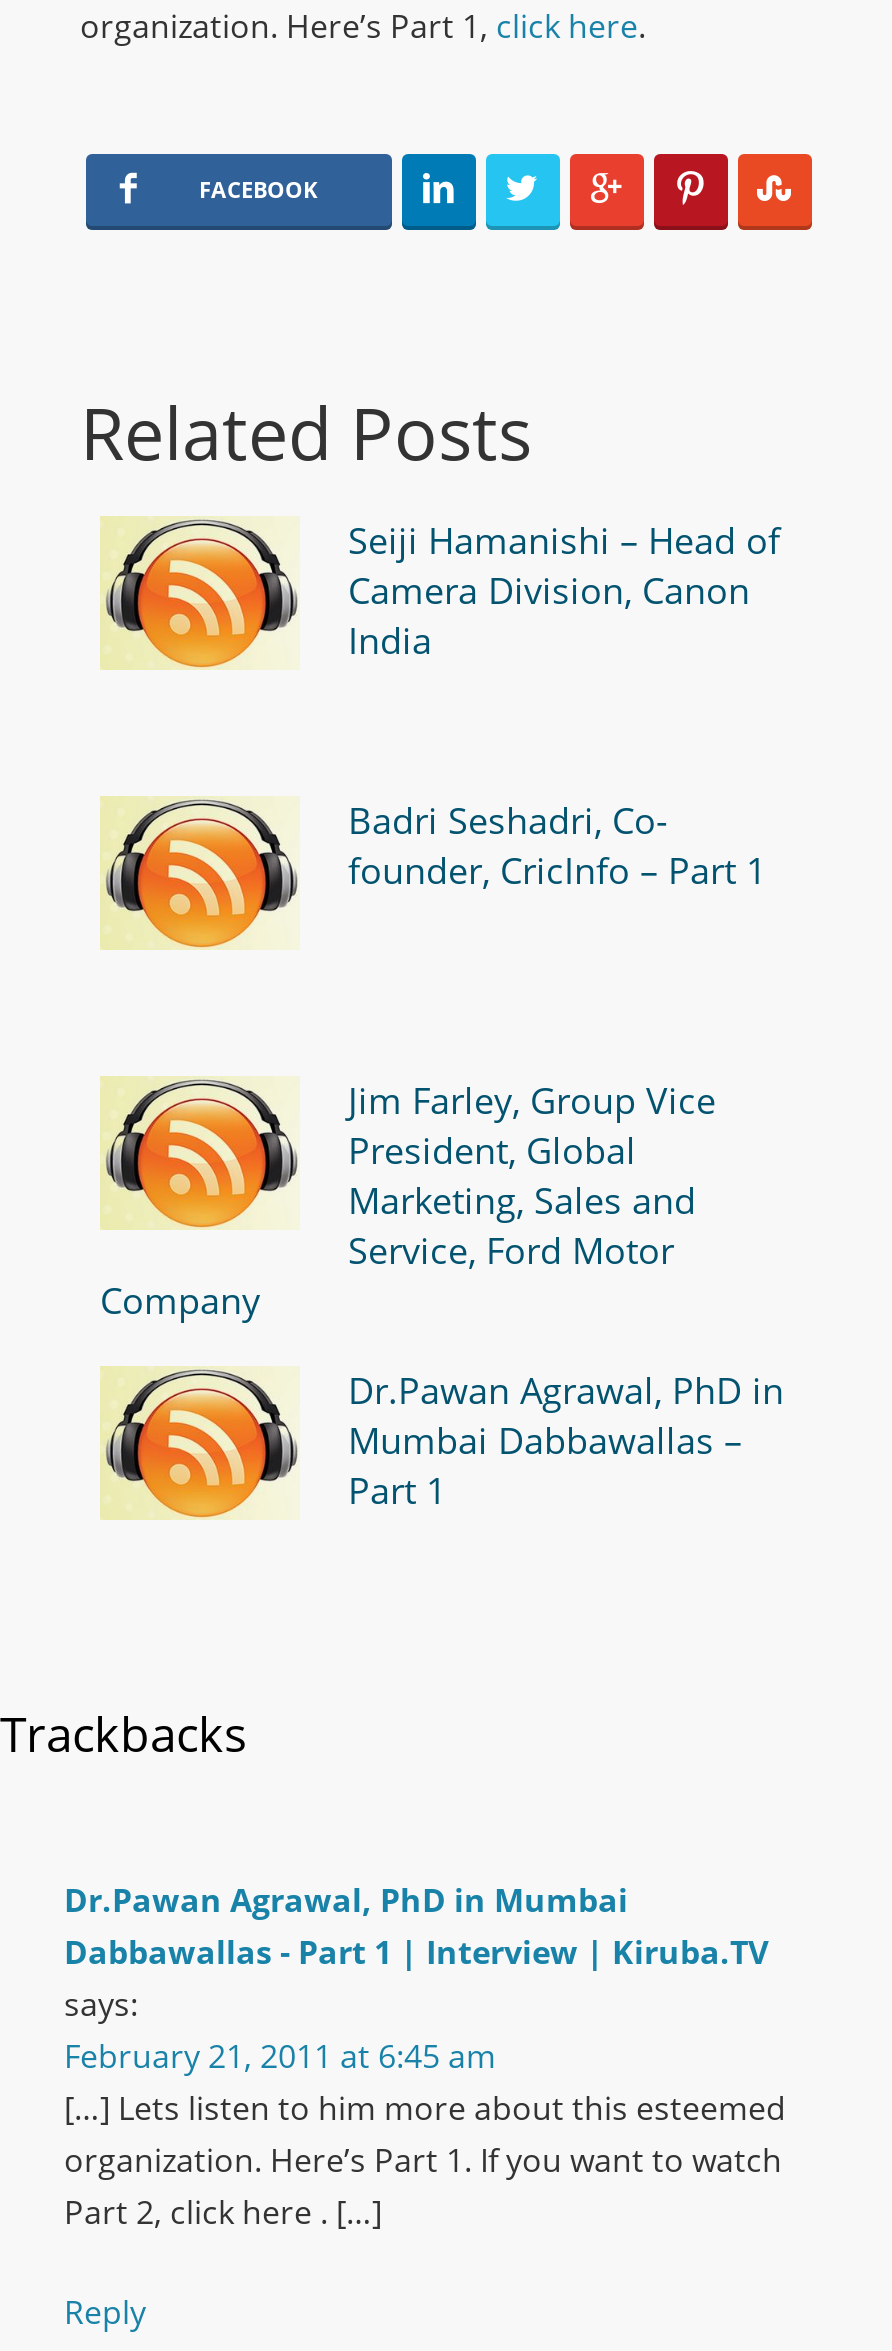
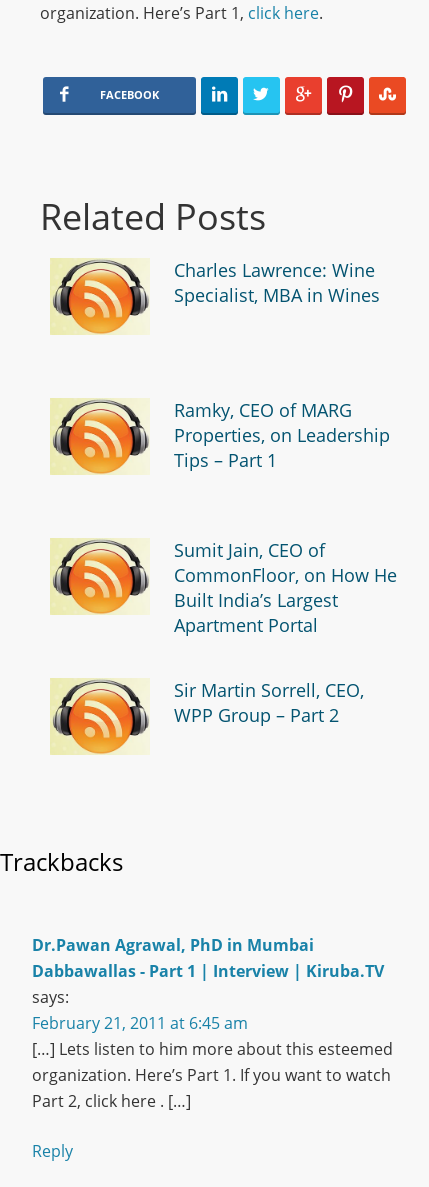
[348,516,780,664] Seiji Hamanishi – Head of | Camera Division, Canon | India -> [174,258,380,307] Charles Lawrence: Wine | Specialist, MBA in Wines
[348,796,766,894] Badri Seshadri, Co- | founder, CricInfo – Part 1 -> [174,398,390,472] Ramky, CEO of MARG | Properties, on Leadership | Tips – Part 1
[100,1076,716,1324] Jim Farley, Group Vice | President, Global | Marketing, Sales and | Service, Ford Motor | Company -> [174,538,397,637] Sumit Jain, CEO of | CommonFloor, on How He | Built India’s Largest | Apartment Portal
[348,1366,784,1514] Dr.Pawan Agrawal, PhD in | Mumbai Dabbawallas – | Part 1 -> [174,678,364,727] Sir Martin Sorrell, CEO, | WPP Group – Part 2

